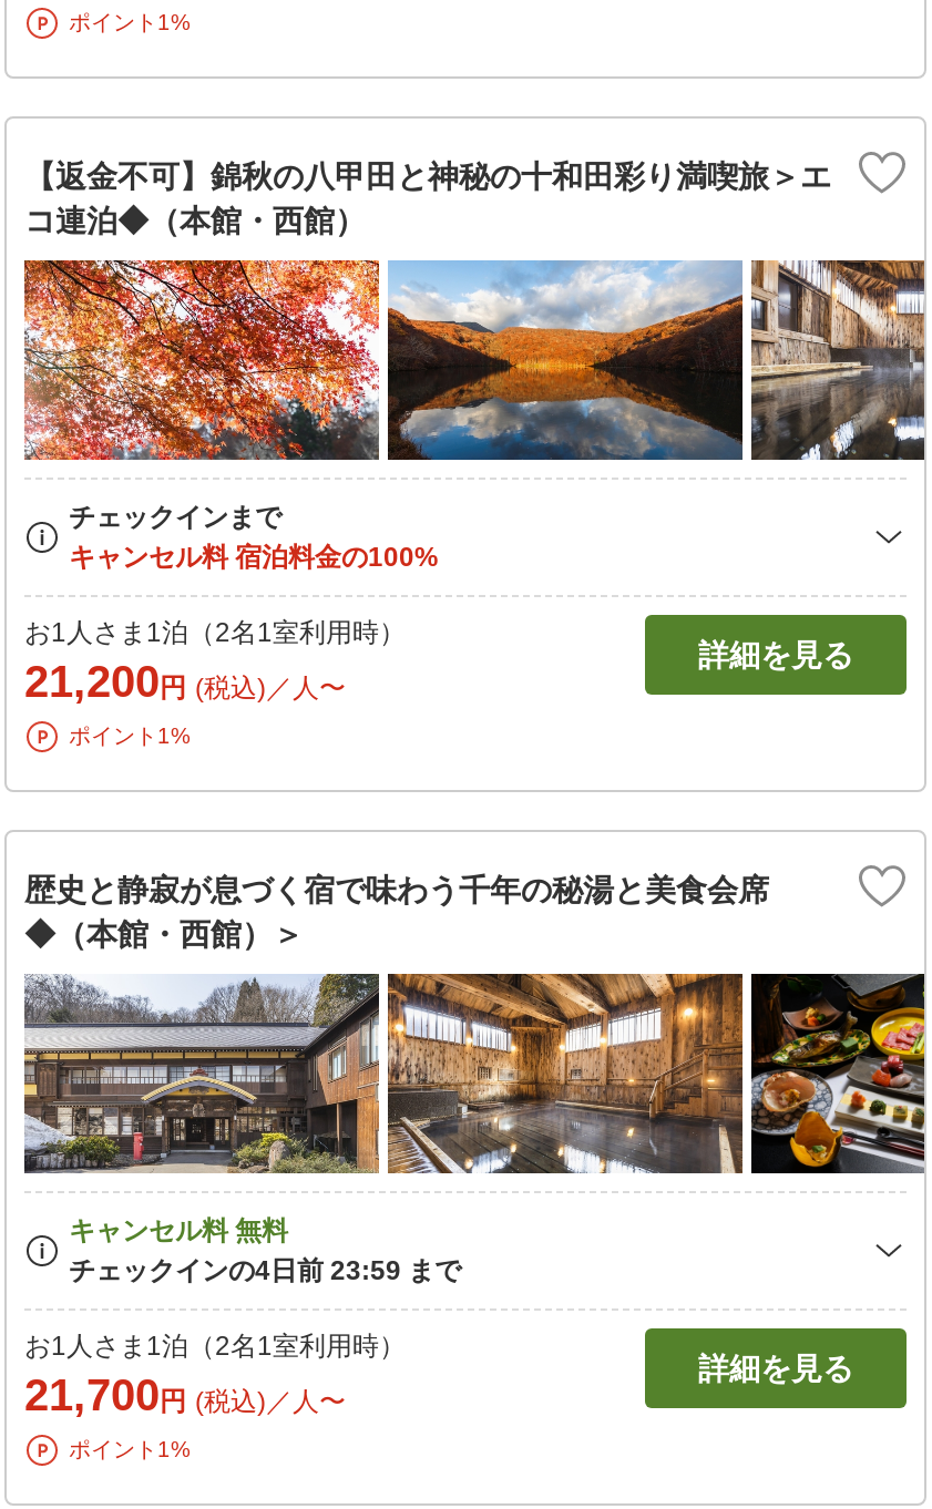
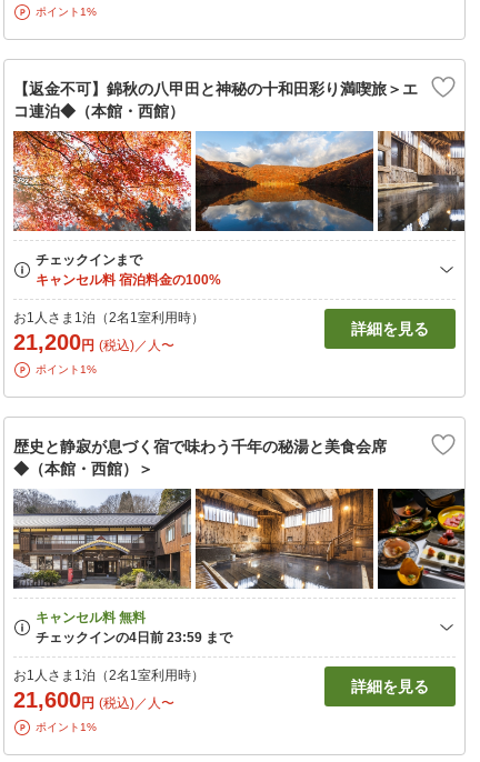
[24,1371,346,1419] 21,700円 (税込)／人〜 -> [13,688,174,712] 21,600円 (税込)／人〜

